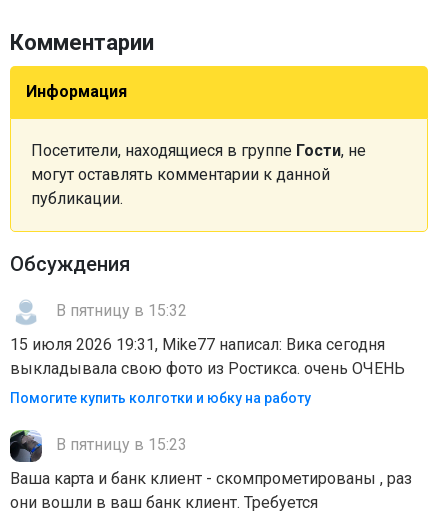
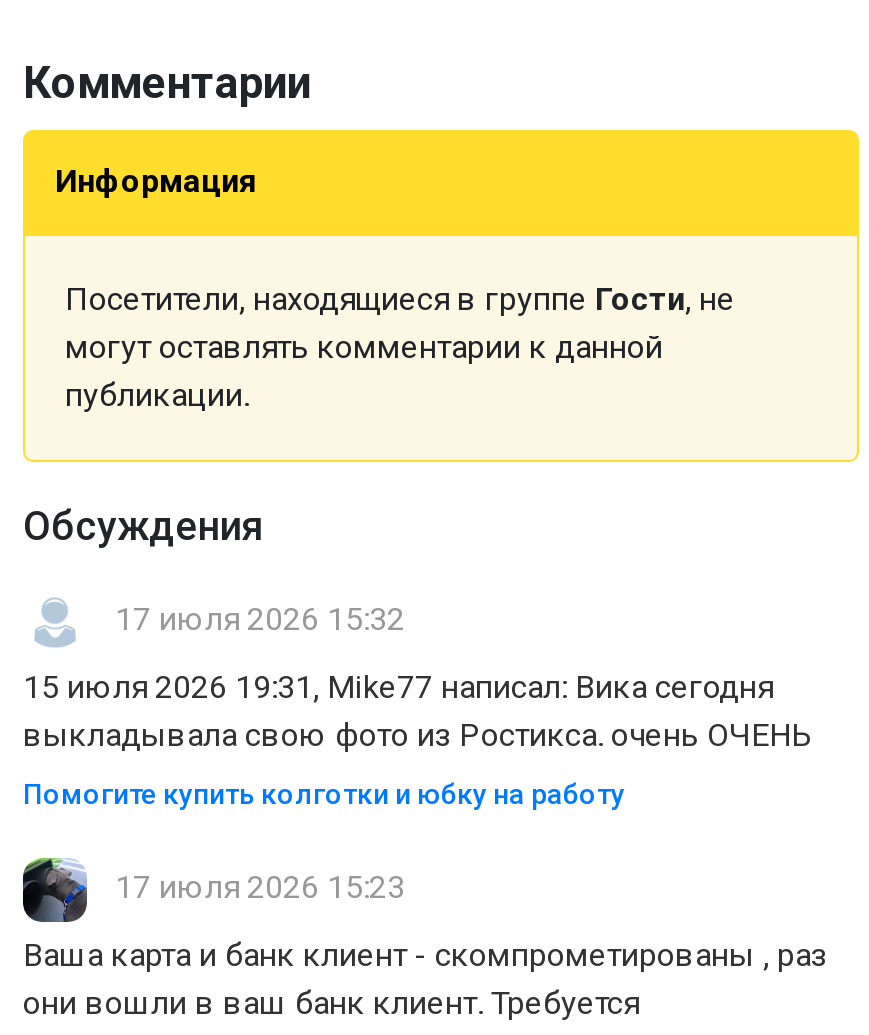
[52,301,187,320] В пятницу в 15:32 -> [107,600,405,638] 17 июля 2026 15:32
[52,435,187,454] В пятницу в 15:23 -> [107,868,405,906] 17 июля 2026 15:23

